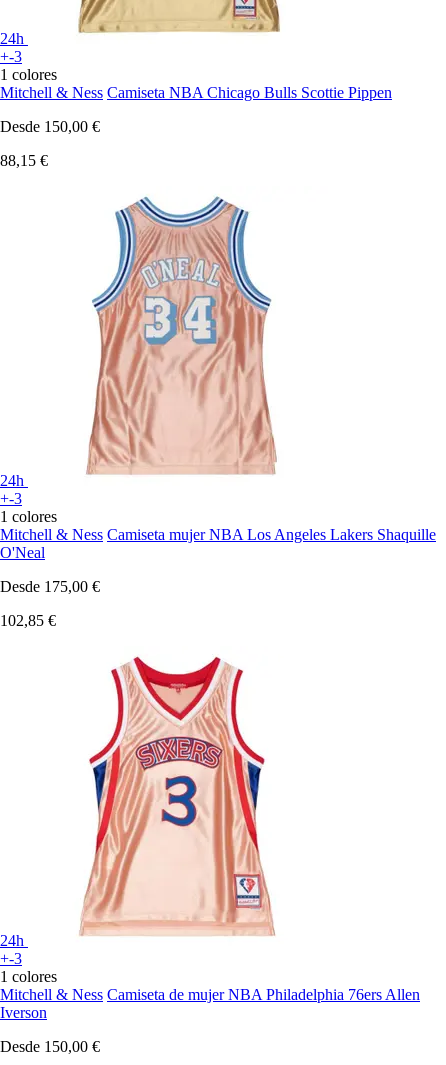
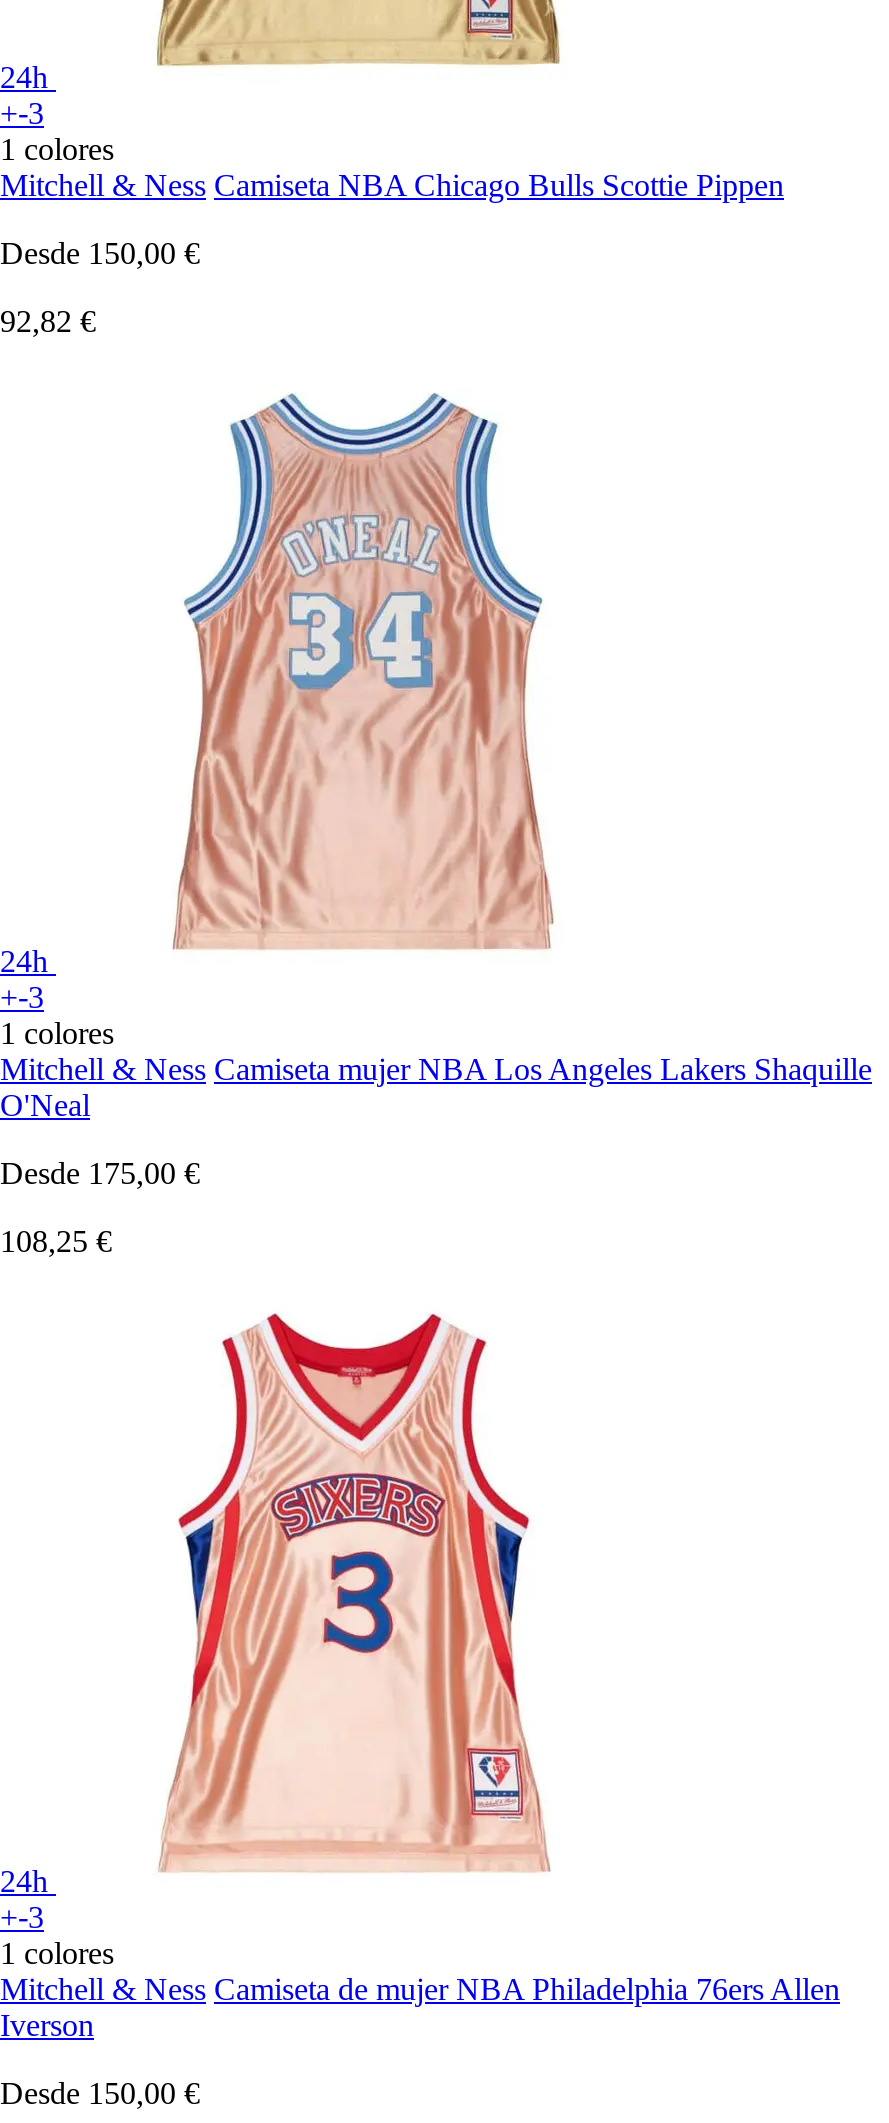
[0,152,48,169] 88,15 € -> [0,305,96,339] 92,82 €
[0,612,56,629] 102,85 € -> [0,1225,112,1259] 108,25 €

